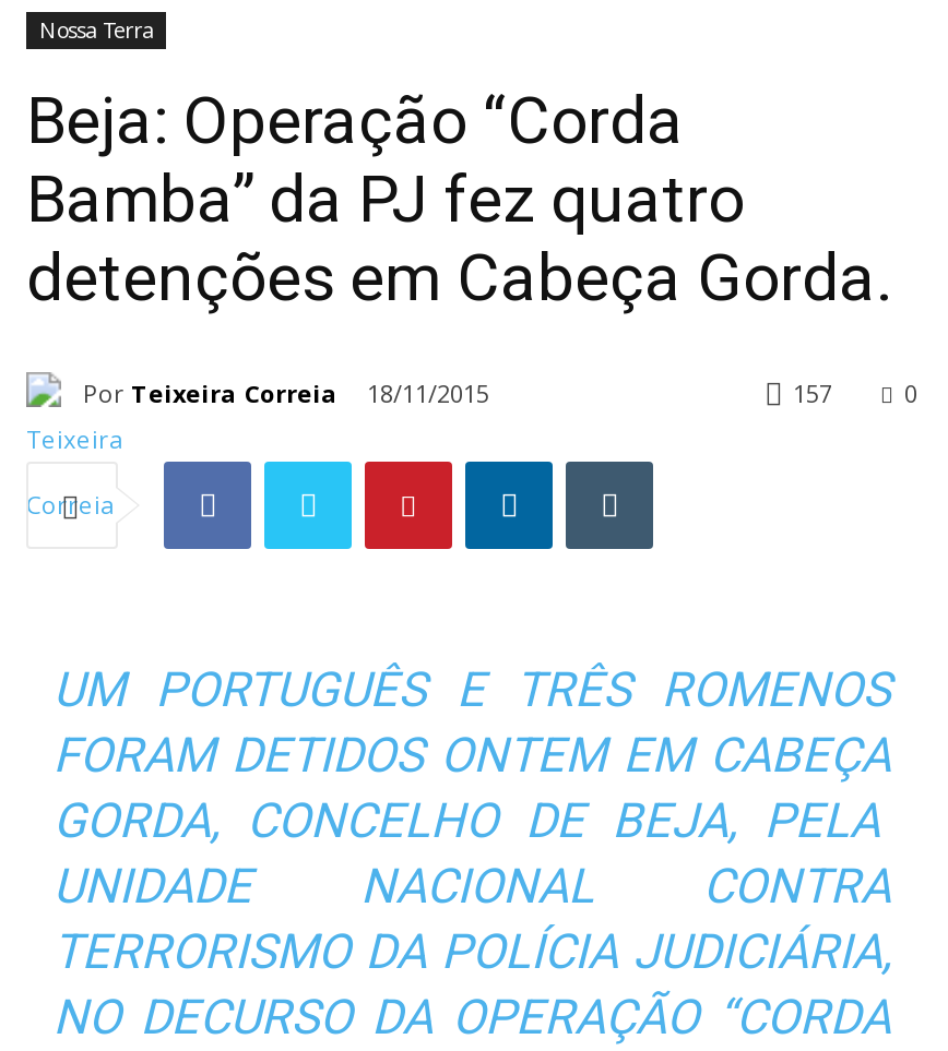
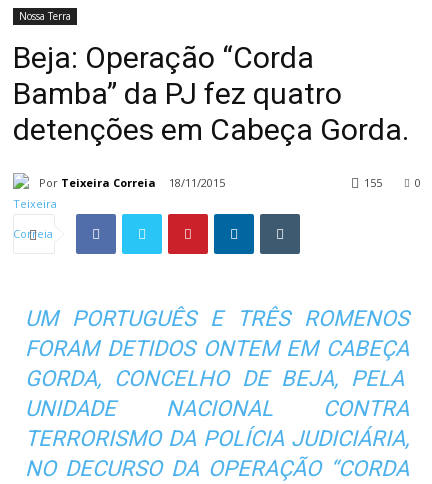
[793,377,832,409] 157 -> [364,175,382,190] 155

